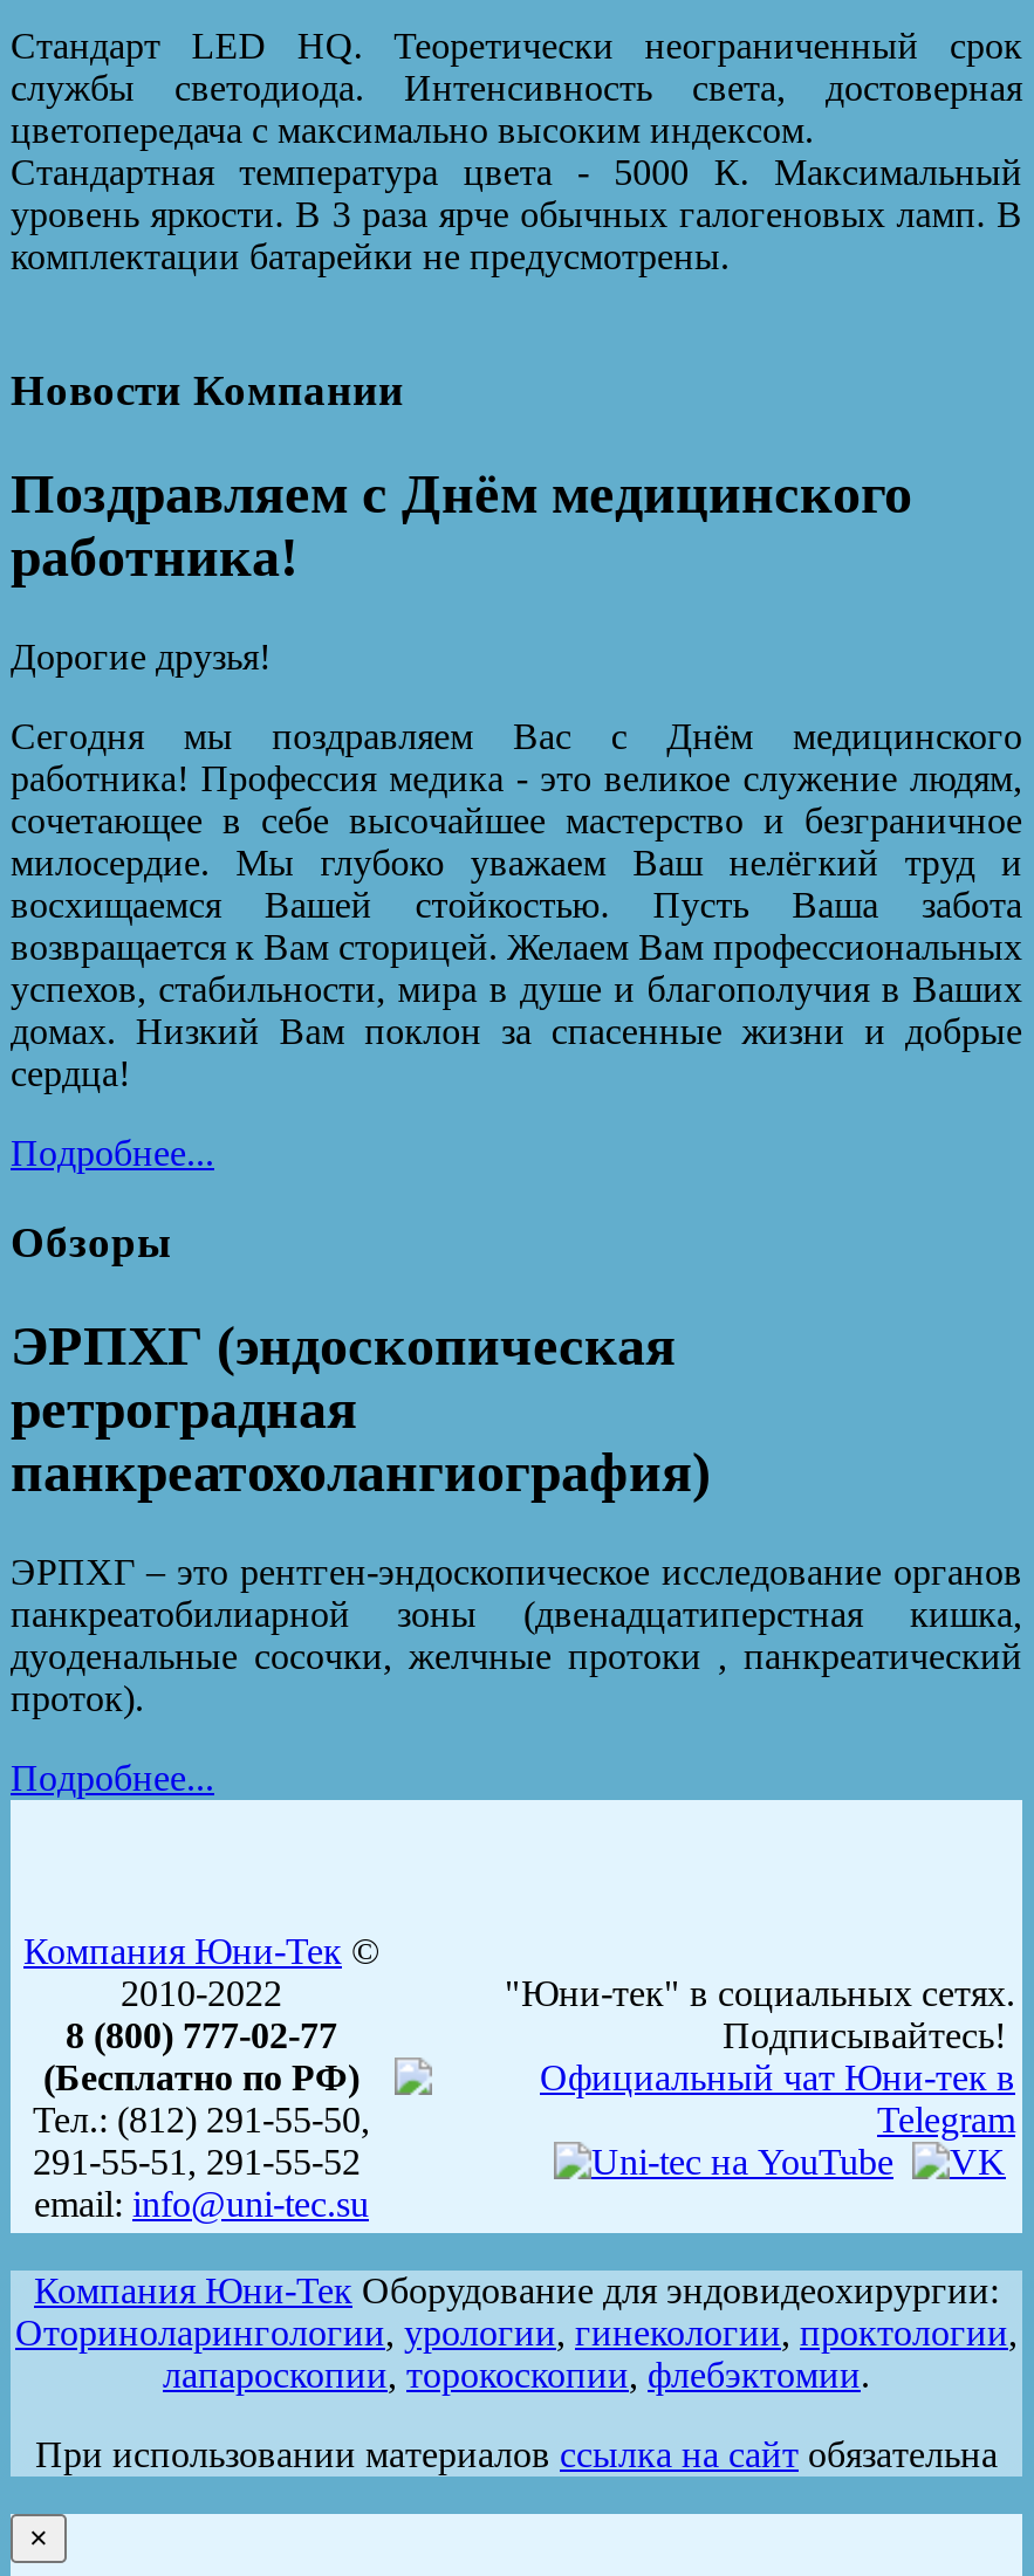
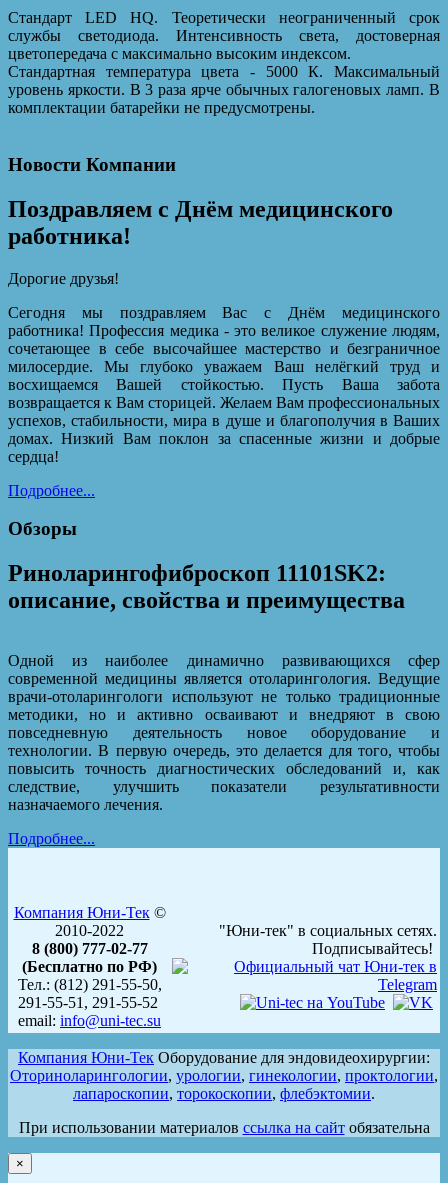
[11,1316,711,1503] ЭРПХГ (эндоскопическая | ретроградная | панкреатохолангиография) -> [8,560,405,613] Риноларингофиброскоп 11101SK2: | описание, свойства и преимущества
[11,1552,1022,1719] ЭРПХГ – это рентген-эндоскопическое исследование органов | панкреатобилиарной зоны (двенадцатиперстная кишка, | дуоденальные сосочки, желчные протоки , панкреатический | проток). -> [8,652,440,813] Одной из наиболее динамично развивающихся сфер | современной медицины является отоларингология. Ведущие | врачи-отоларингологи используют не только традиционные | методики, но и активно осваивают и внедряют в свою | повседневную деятельность новое оборудование и | технологии. В первую очередь, это делается для того, чтобы | повысить точность диагностических обследований и, как | следствие, улучшить показатели результативности | назначаемого лечения.

